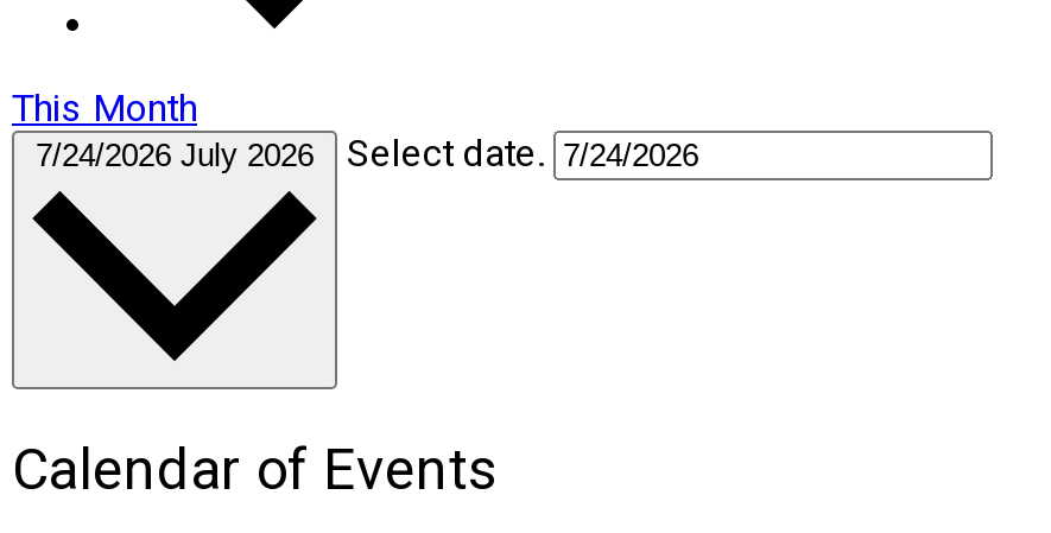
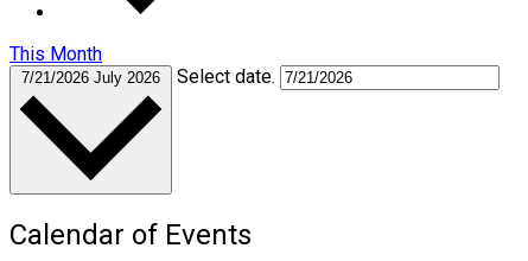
[36,131,553,176] 7/24/2026 July 2026 Select date. -> [21,65,280,88] 7/21/2026 July 2026 Select date.

